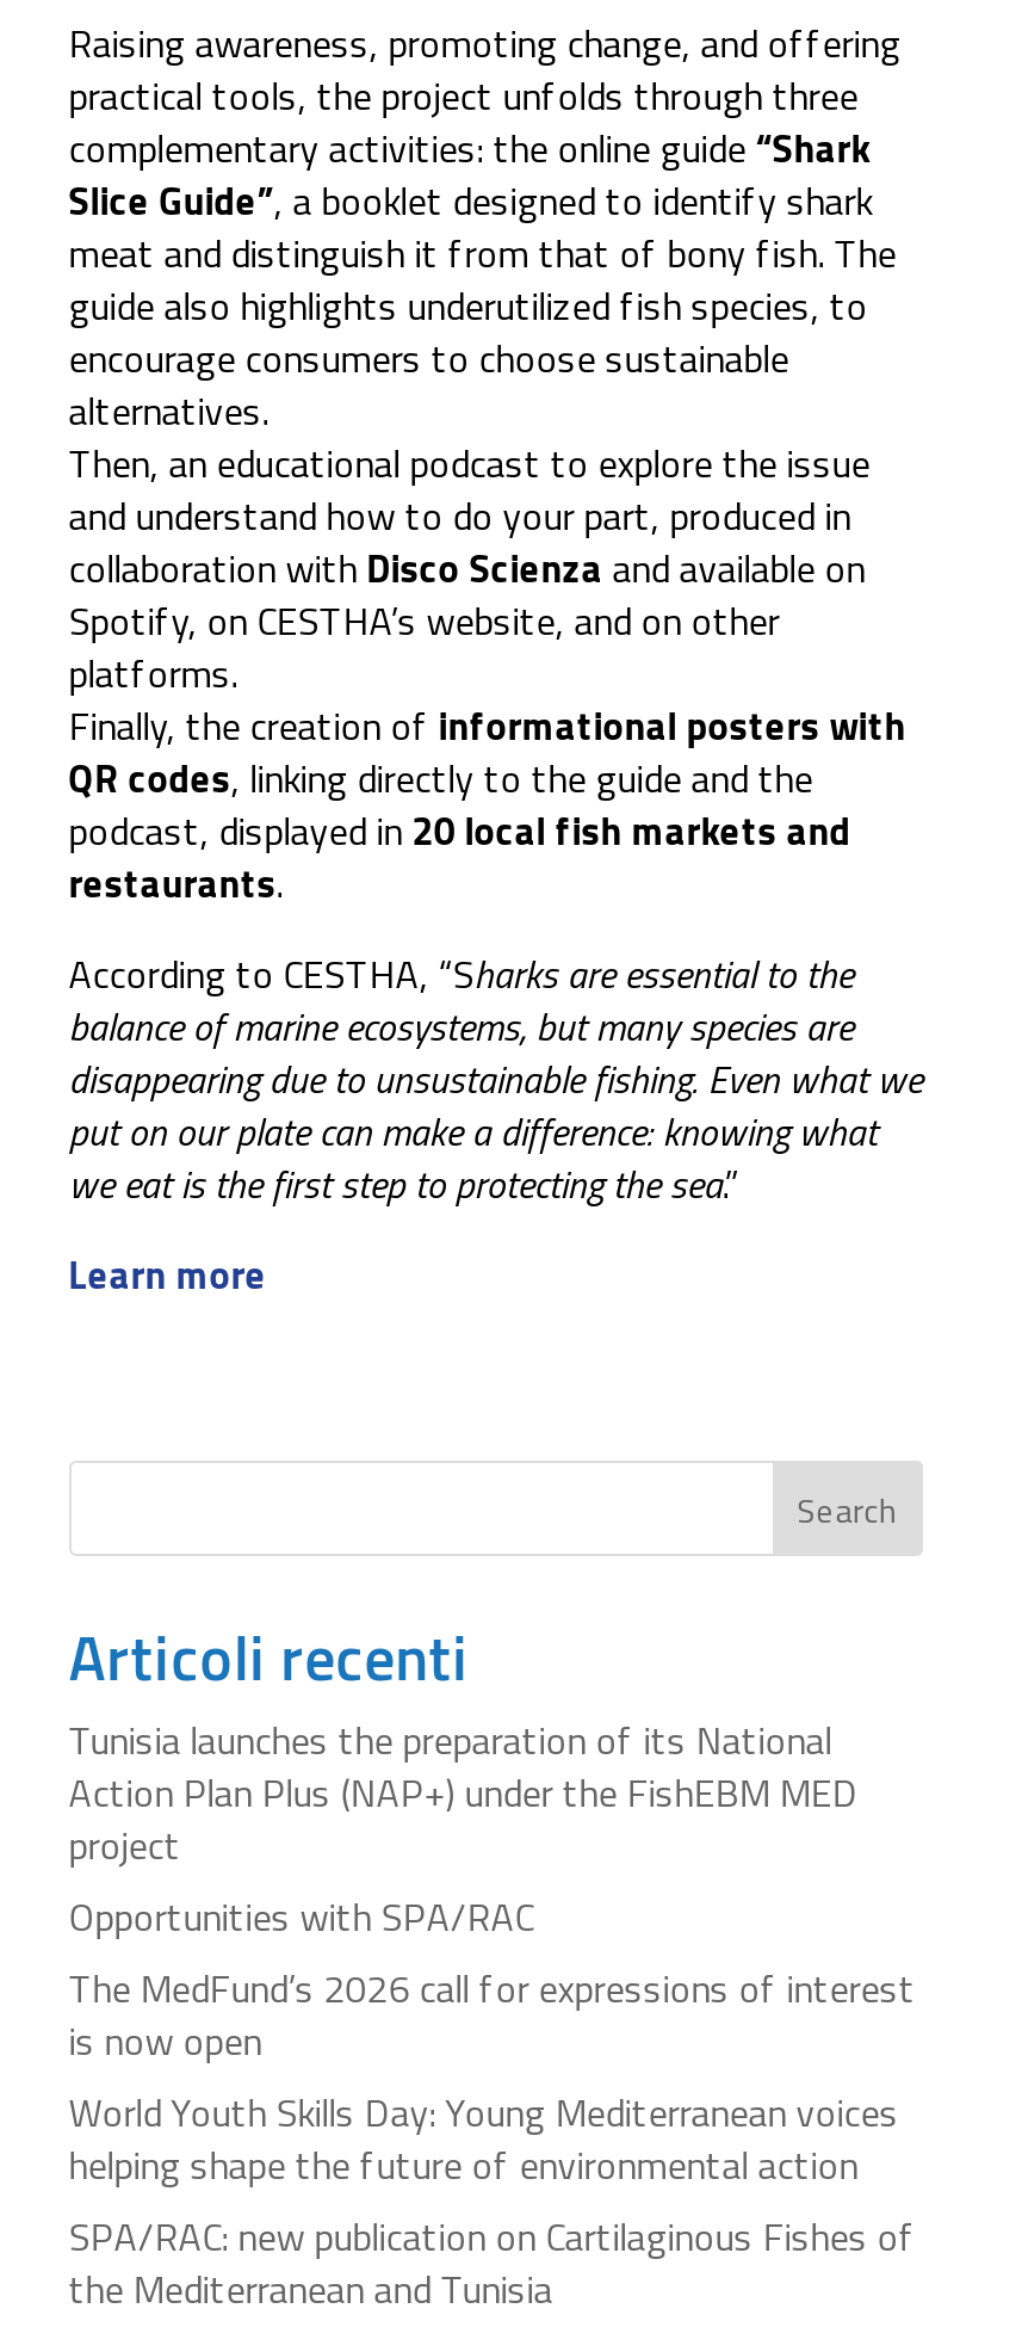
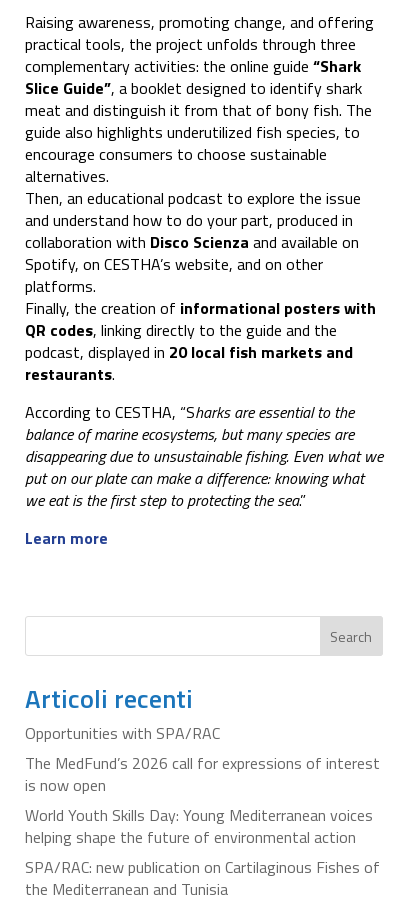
[69,1710,858,1873] Tunisia launches the preparation of its National | Action Plan Plus (NAP+) under the FishEBM MED | project -> none

